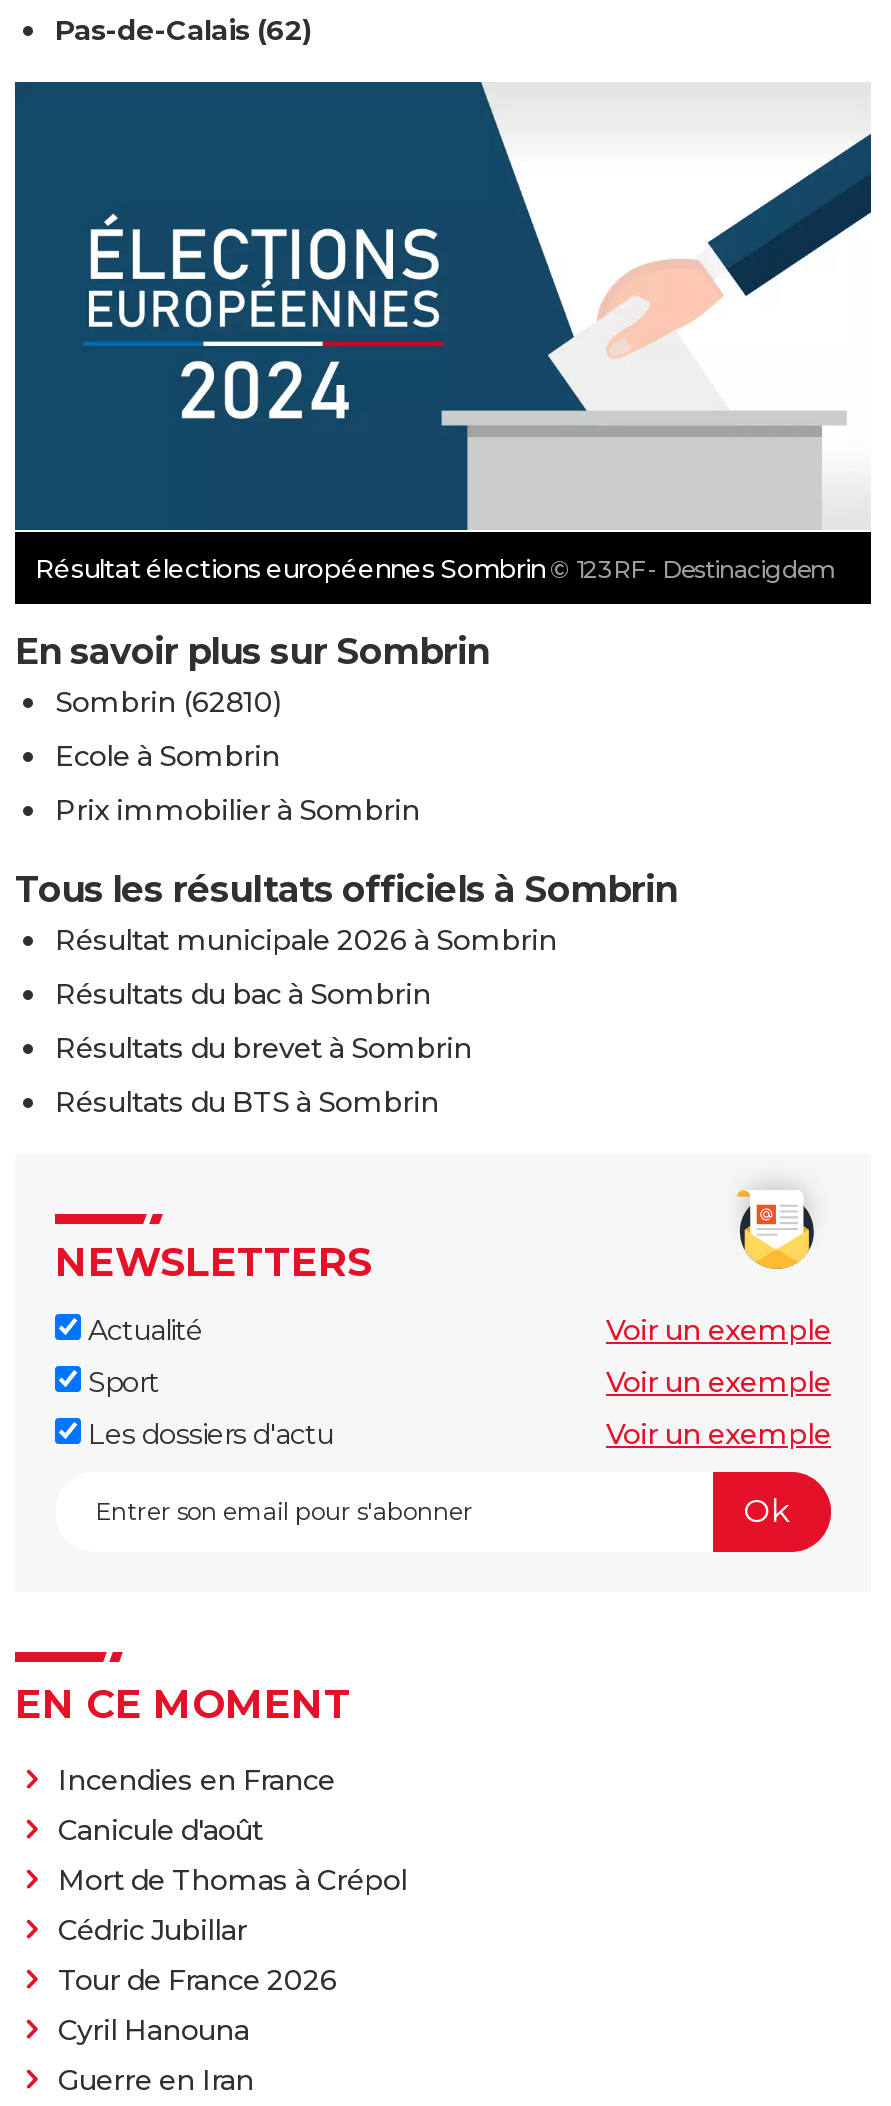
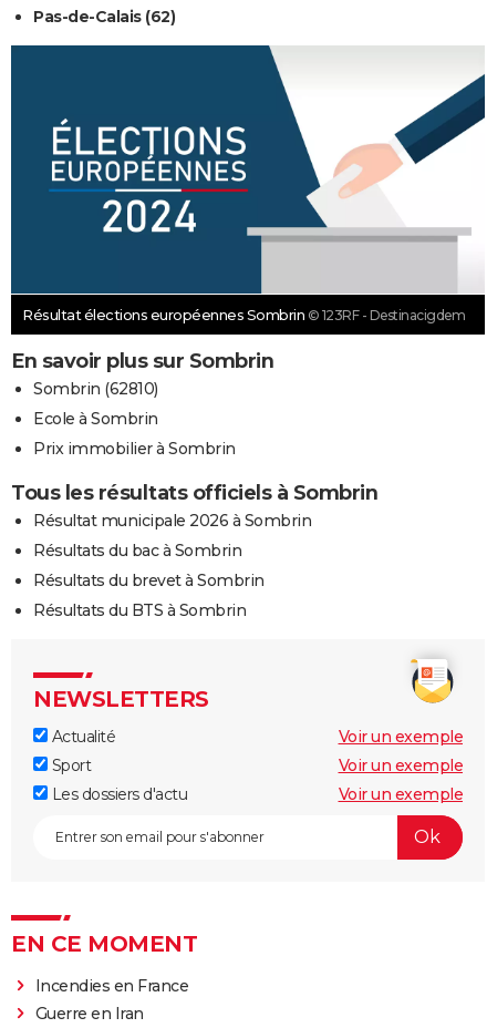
[58,1812,407,2048] Canicule d'août | Mort de Thomas à Crépol | Cédric Jubillar | Tour de France 2026 | Cyril Hanouna -> none

